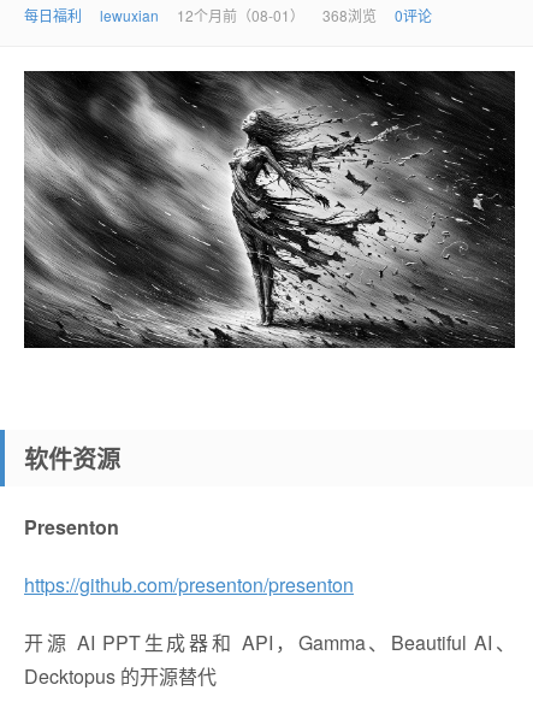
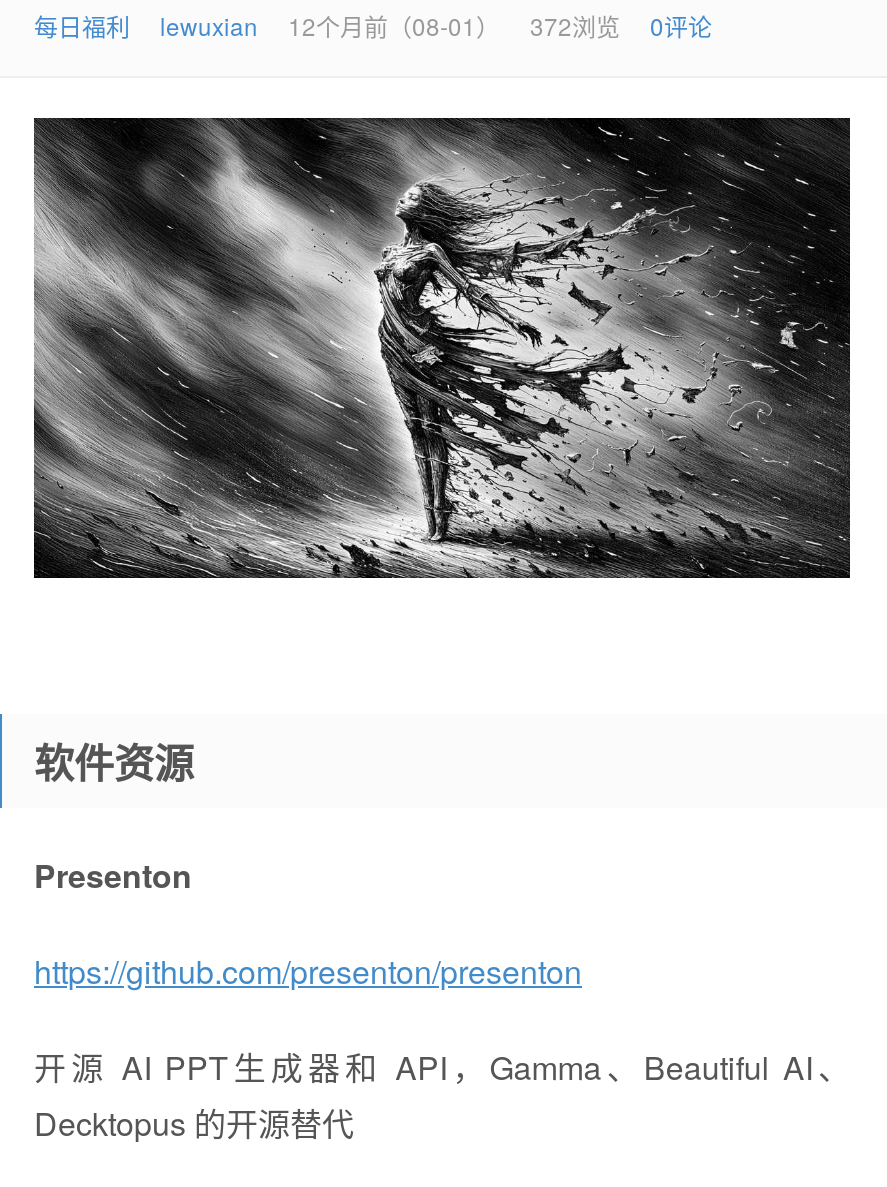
[24,5,432,25] 每日福利 lewuxian 12个月前（08-01） 368浏览 0评论 -> [34,8,712,42] 每日福利 lewuxian 12个月前（08-01） 372浏览 0评论

